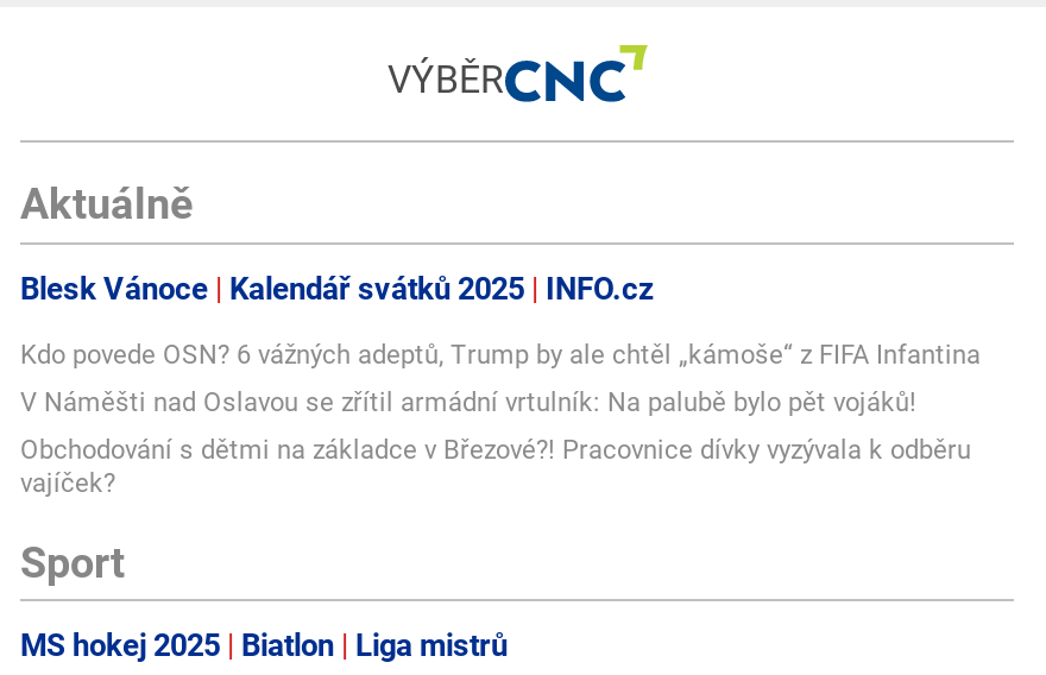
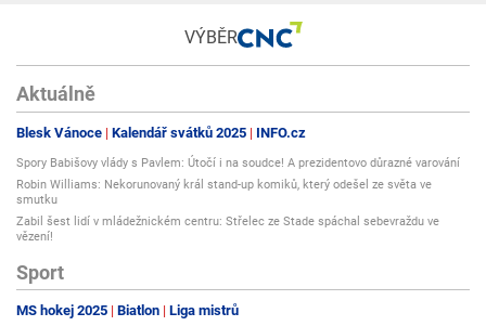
[20,339,981,370] Kdo povede OSN? 6 vážných adeptů, Trump by ale chtěl „kámoše“ z FIFA Infantina -> [16,156,460,170] Spory Babišovy vlády s Pavlem: Útočí i na soudce! A prezidentovo důrazné varování
[20,386,916,417] V Náměšti nad Oslavou se zřítil armádní vrtulník: Na palubě bylo pět vojáků! -> [16,177,432,206] Robin Williams: Nekorunovaný král stand-up komiků, který odešel ze světa ve | smutku
[20,434,971,498] Obchodování s dětmi na základce v Březové?! Pracovnice dívky vyzývala k odběru | vajíček? -> [16,214,439,243] Zabil šest lidí v mládežnickém centru: Střelec ze Stade spáchal sebevraždu ve | vězení!

